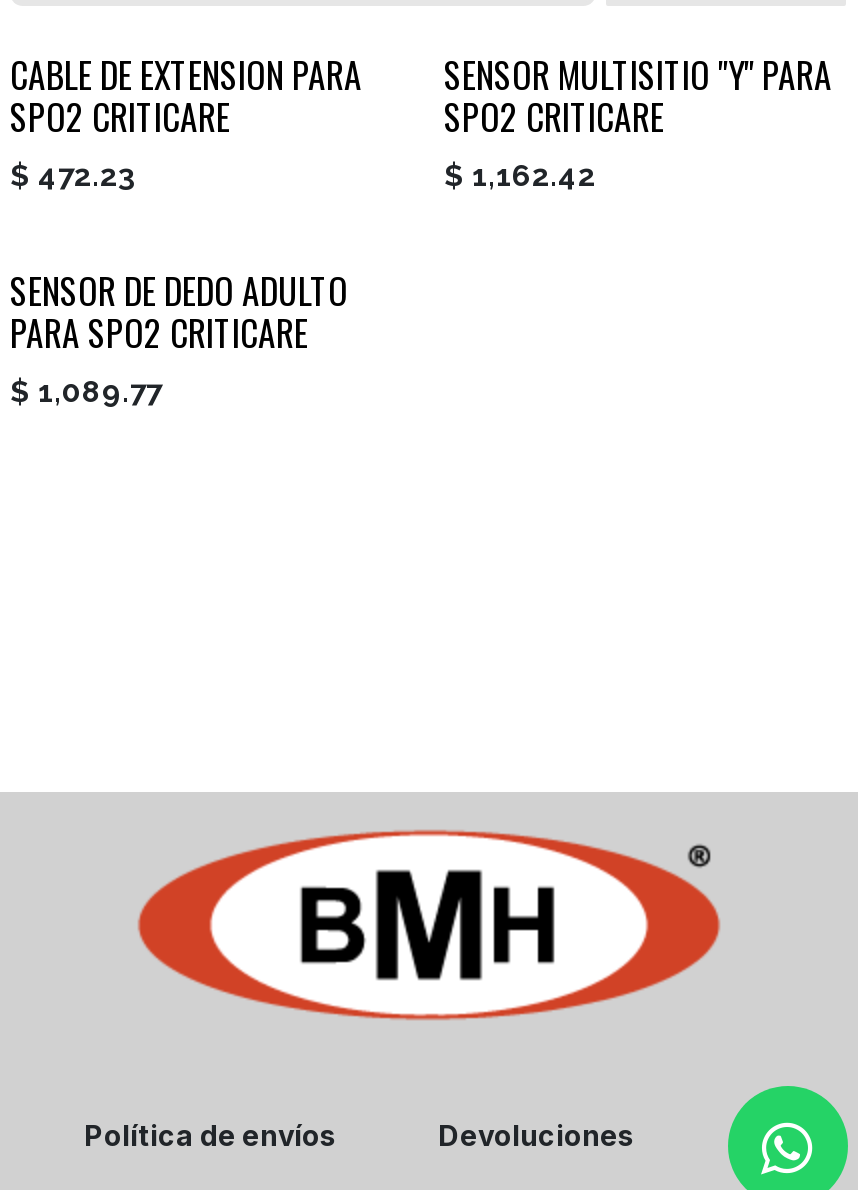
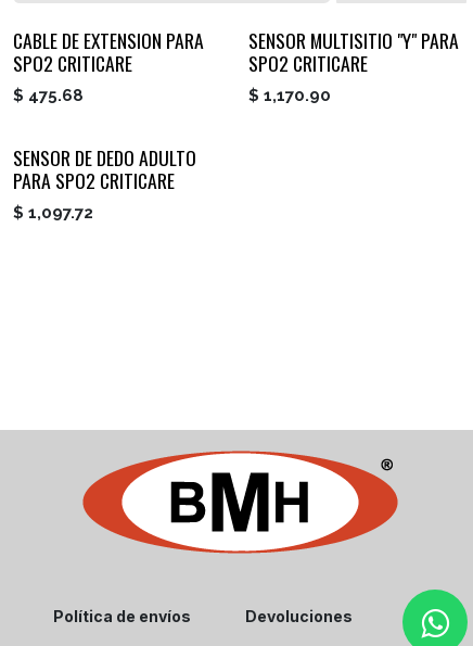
[10,158,136,194] $472.23 -> [13,86,84,105] $475.68
[444,158,596,194] $1,162.42 -> [248,86,331,105] $1,170.90
[10,374,162,410] $1,089.77 -> [13,203,93,222] $1,097.72

